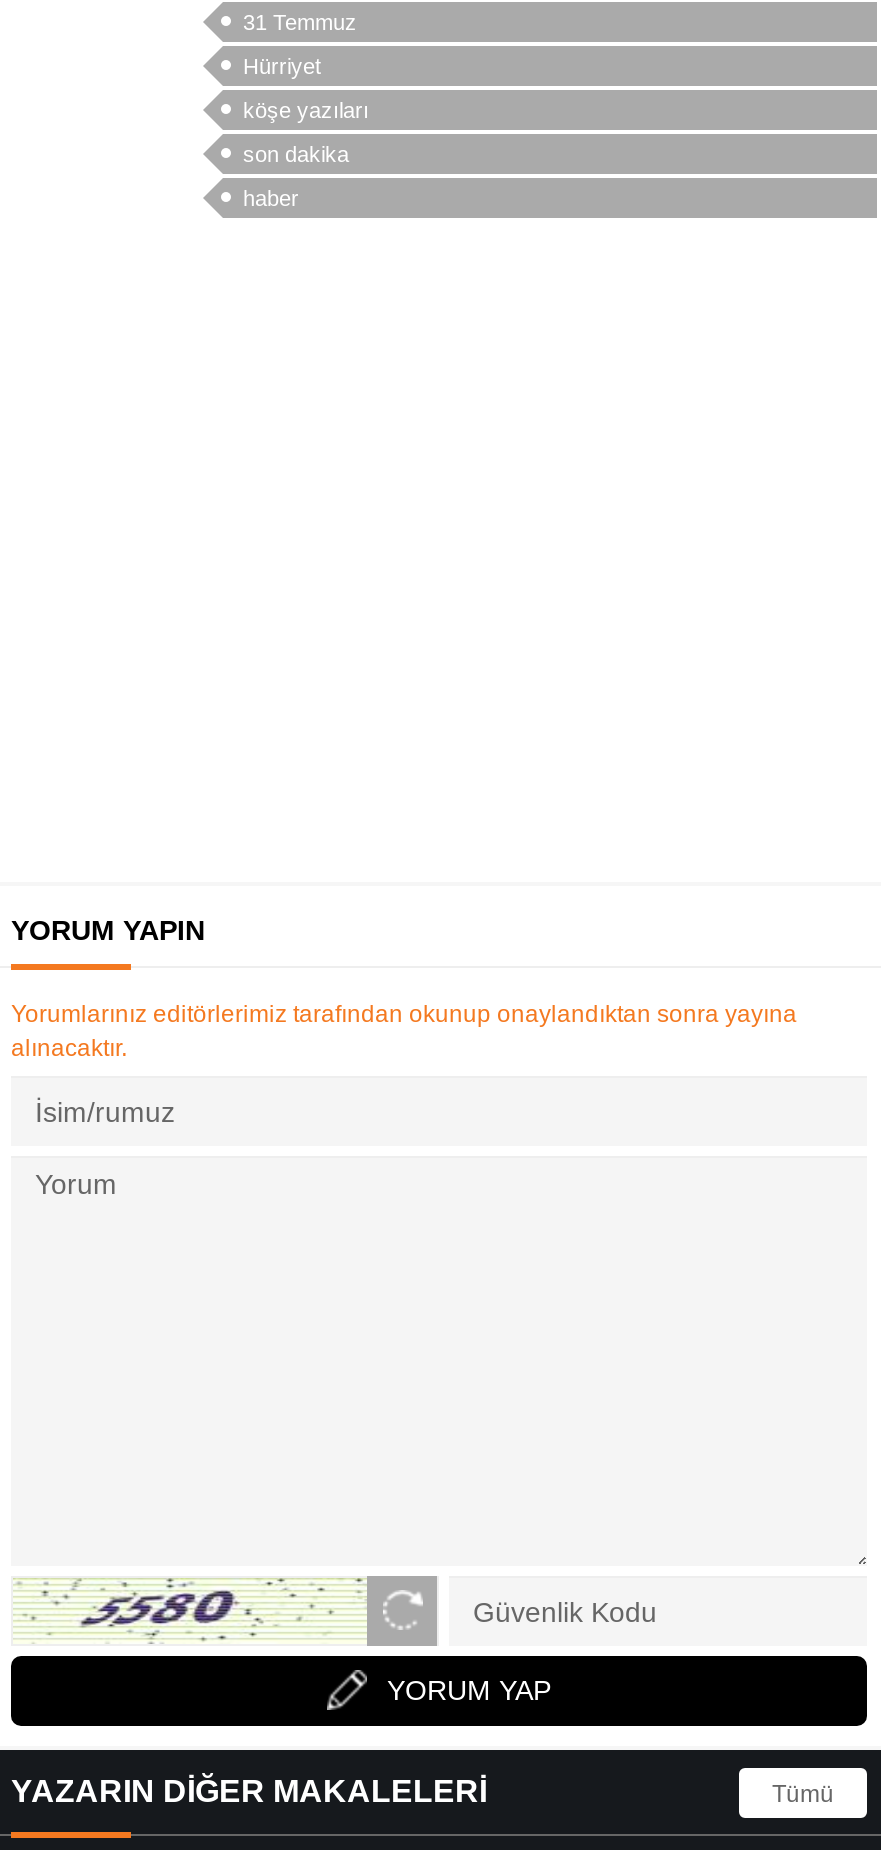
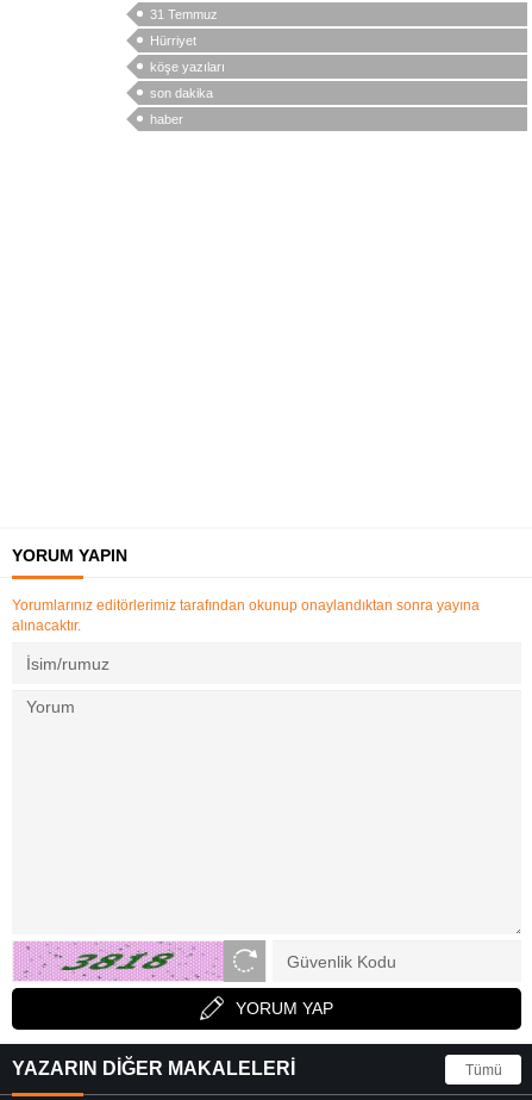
[15,1578,367,1642] [image] -> [13,941,223,982] [image]

